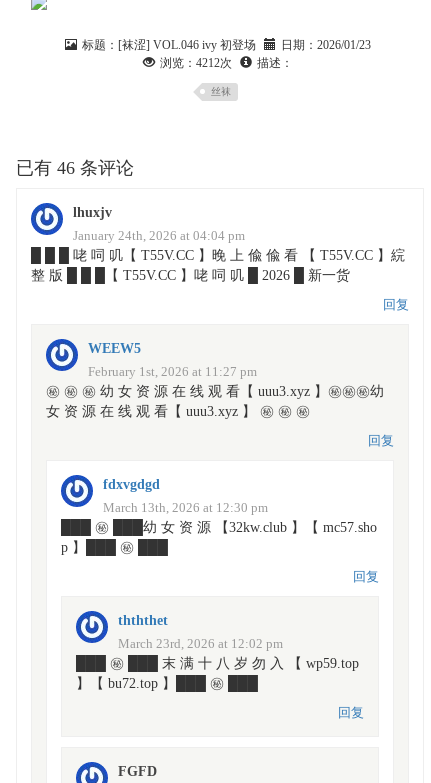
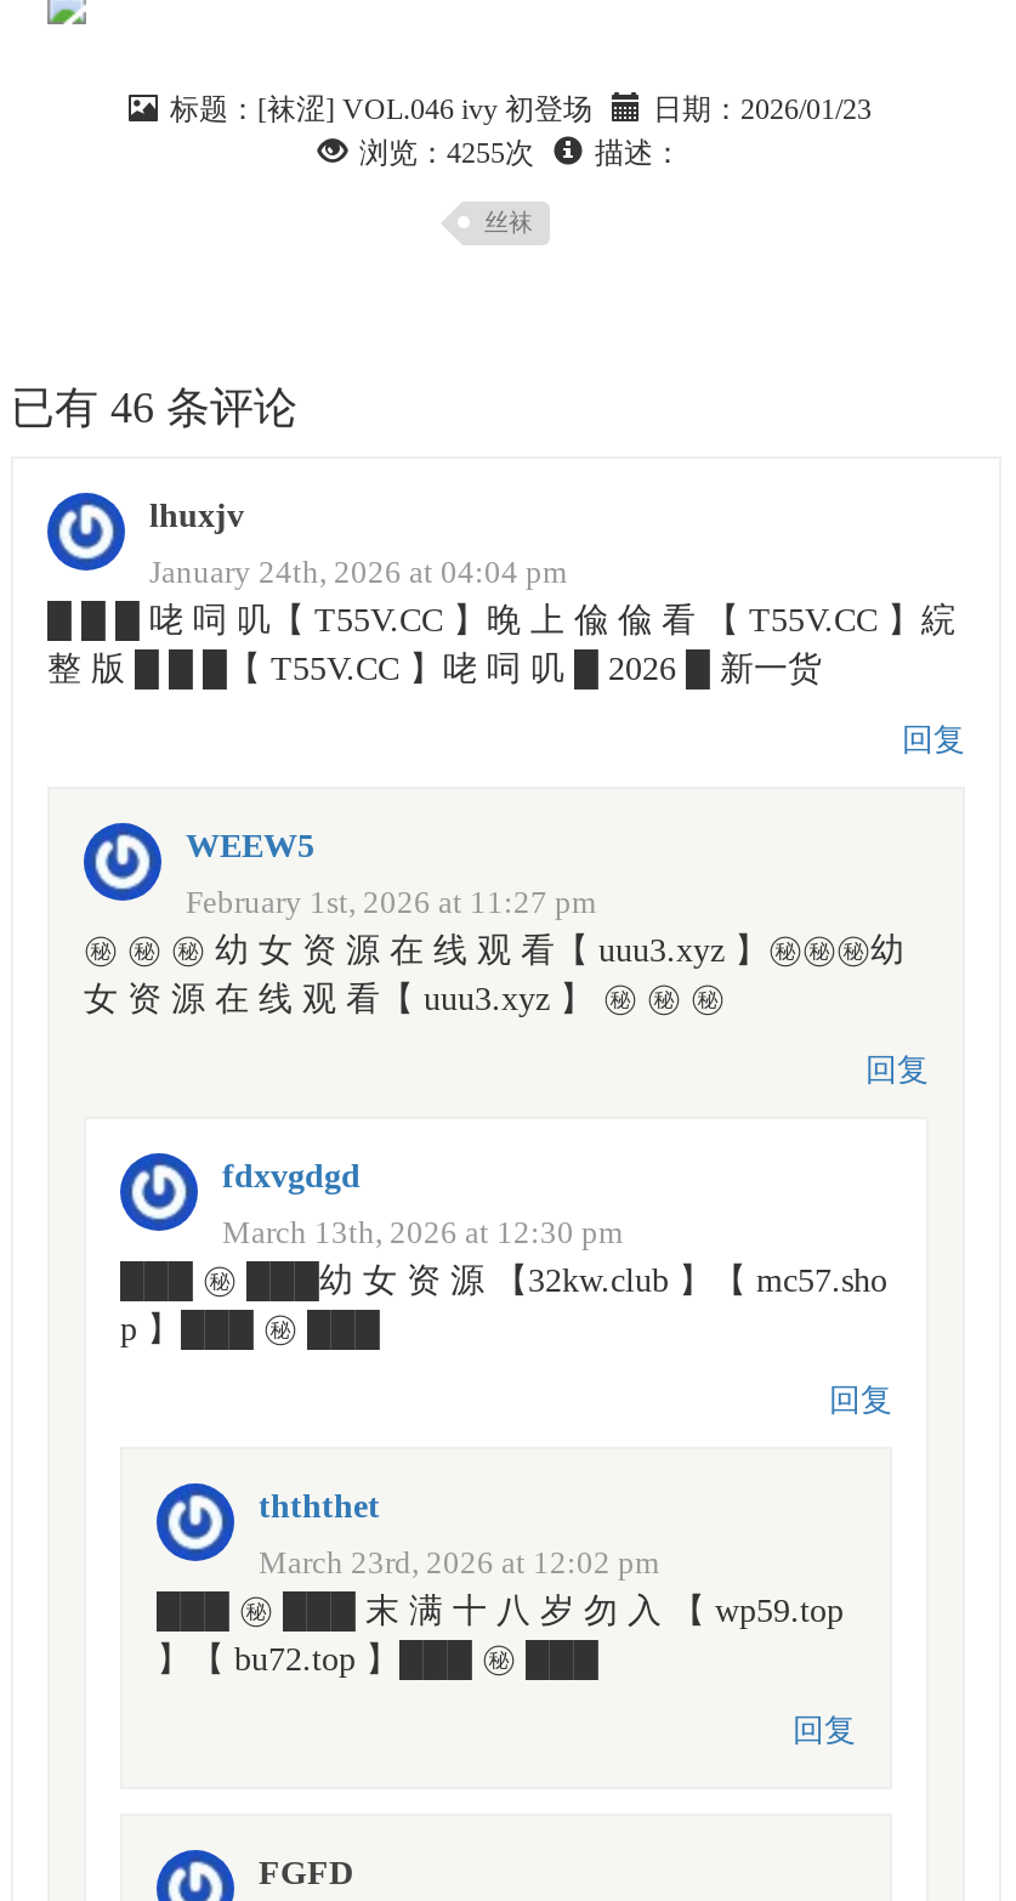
[159,56,292,70] 浏览：4212次 描述： -> [359,136,682,170] 浏览：4255次 描述：

